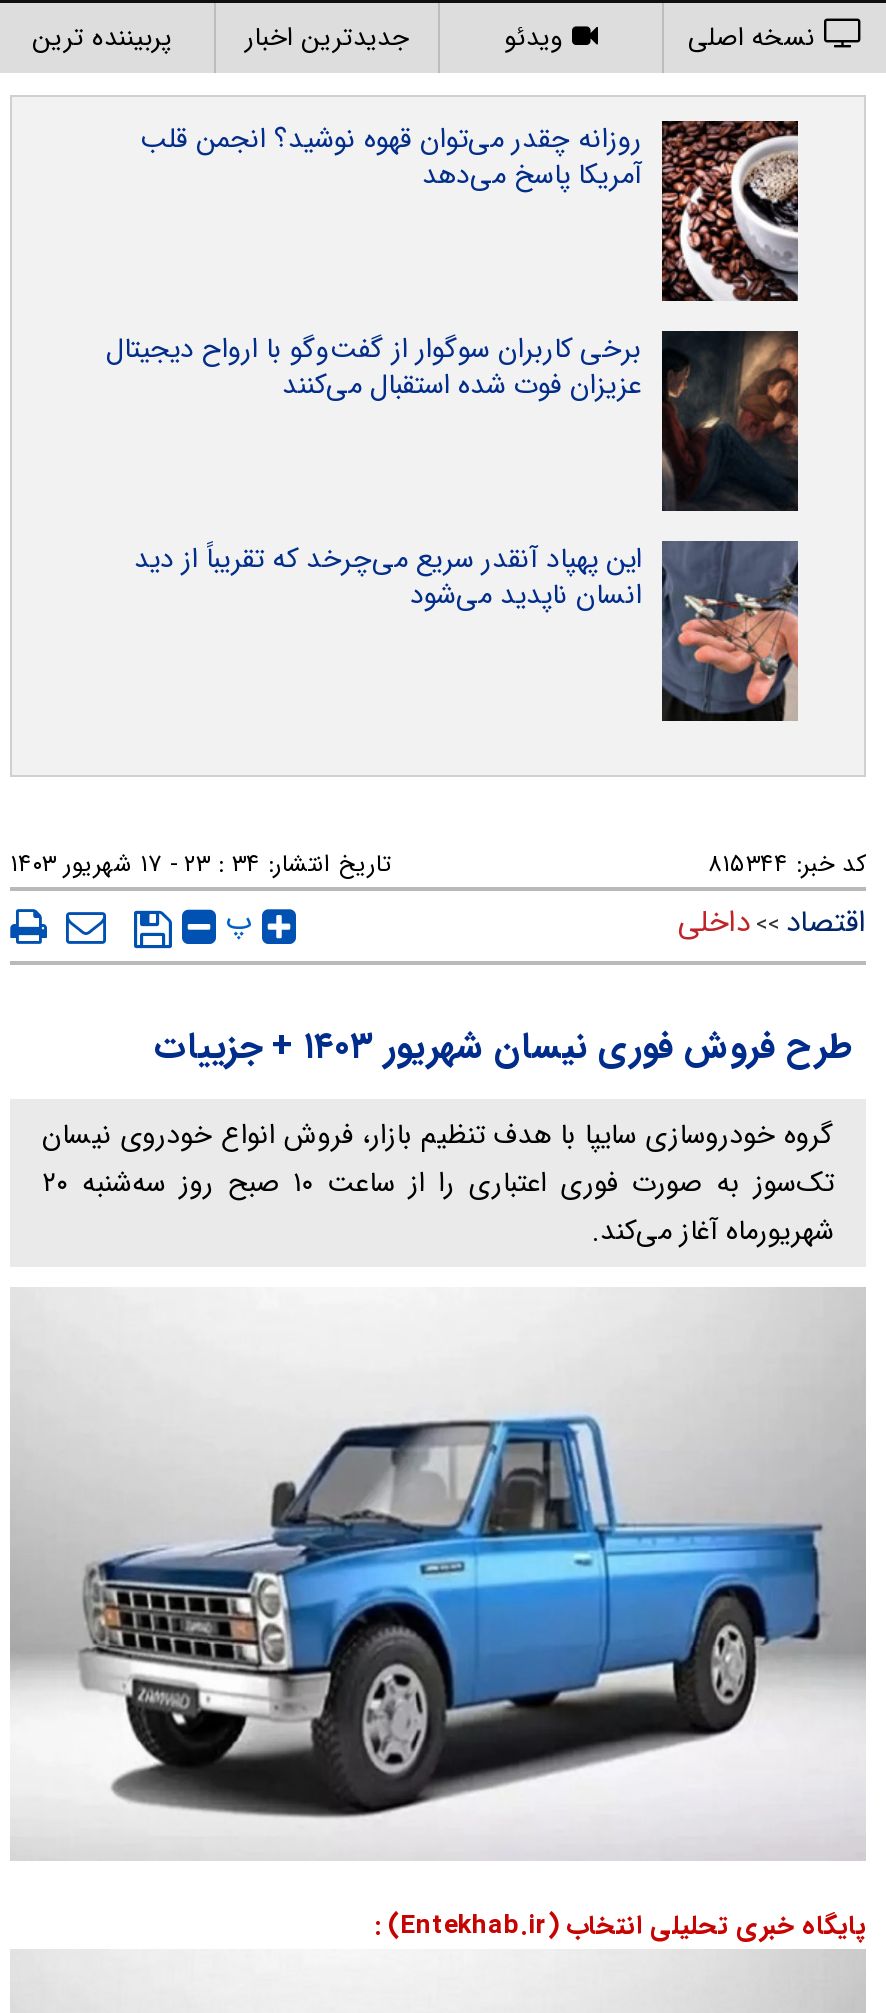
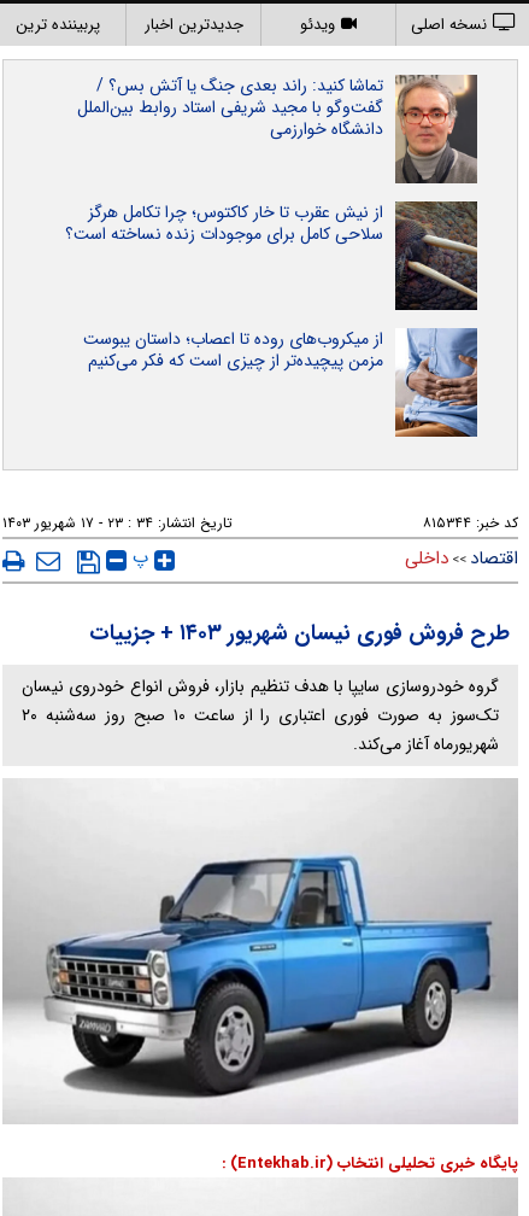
[140,117,798,301] [image] | روزانه چقدر می‌توان قهوه نوشید؟ انجمن قلب | آمریکا پاسخ می‌دهد -> [77,72,477,185] [image] | تماشا کنید: راند بعدی جنگ یا آتش بس؟ / | گفت‌و‌گو با مجید شریفی استاد روابط بین‌الملل | دانشگاه خوارزمی
[106,327,798,511] [image] | برخی کاربران سوگوار از گفت‌وگو با ارواح دیجیتال | عزیزان فوت شده استقبال می‌کنند -> [65,199,478,309] [image] | از نیش عقرب تا خار کاکتوس؛ چرا تکامل هرگز | سلاحی کامل برای موجودات زنده نساخته است؟
[134,537,800,723] [image] | این پهپاد آنقدر سریع می‌چرخد که تقریباً از دید | انسان ناپدید می‌شود -> [83,326,478,438] [image] | از میکروب‌های روده تا اعصاب؛ داستان یبوست | مزمن پیچیده‌تر از چیزی است که فکر می‌کنیم

